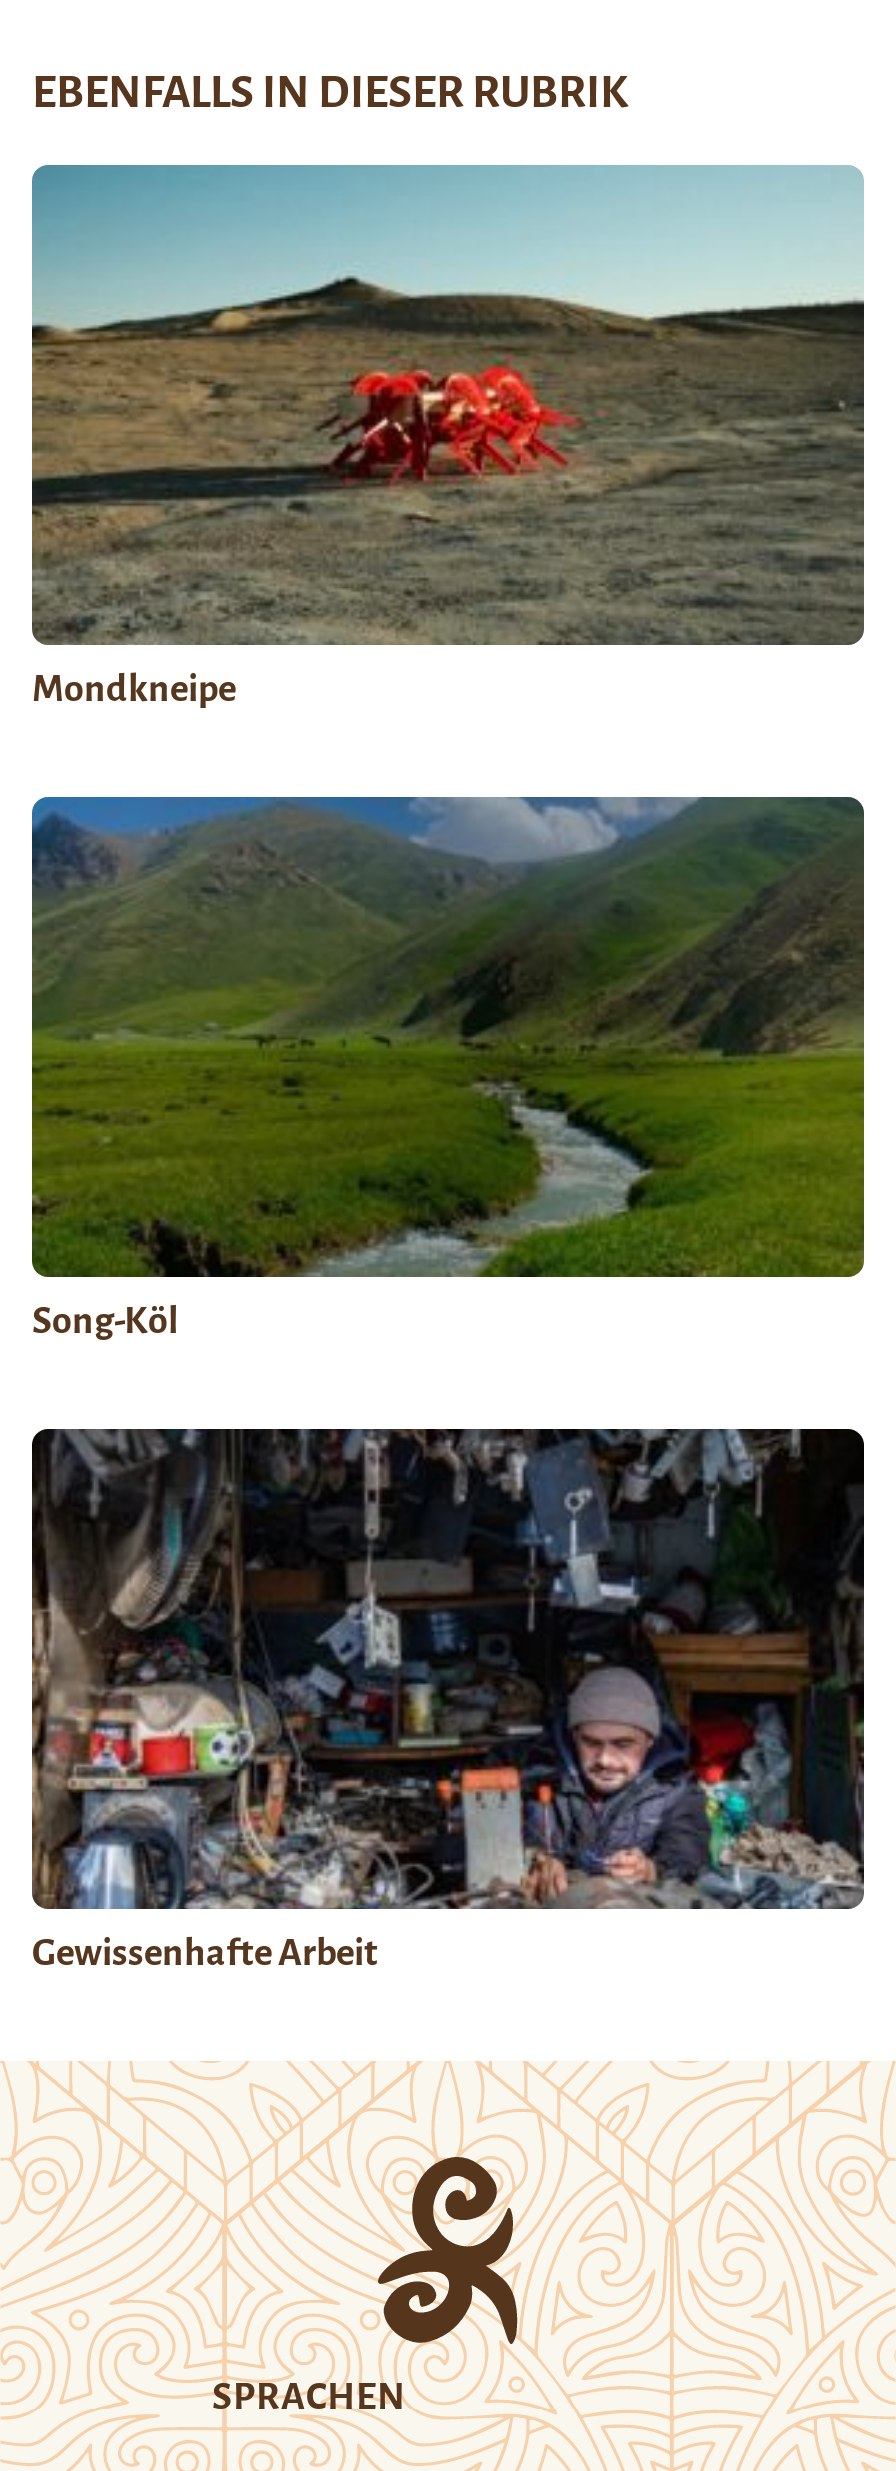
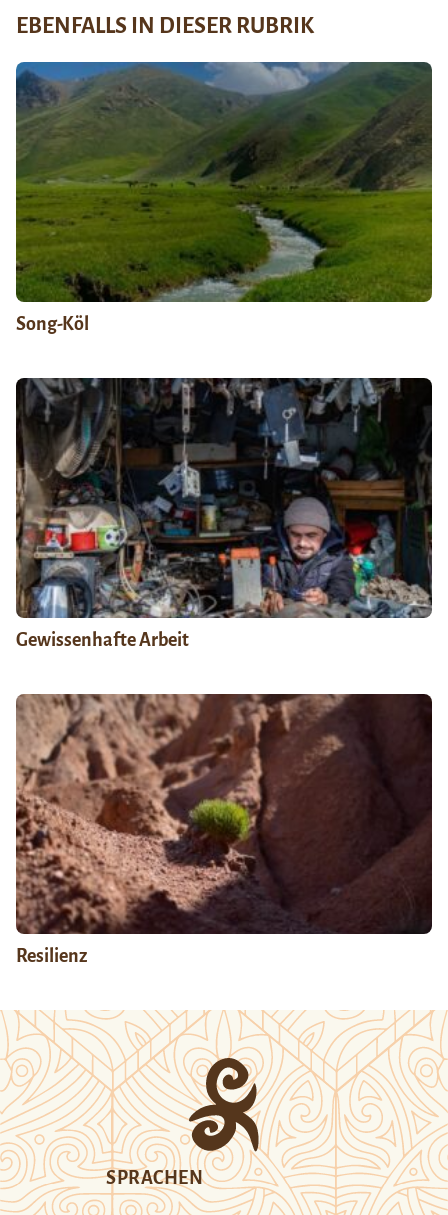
[30,165,864,710] [image] | Mondkneipe -> none
moved [28,795,866,1974] -> [14,61,433,650]: [image] | Song-Köl | Gewissenhafte Arbeit
none -> [15,693,432,966] [image] | Resilienz

